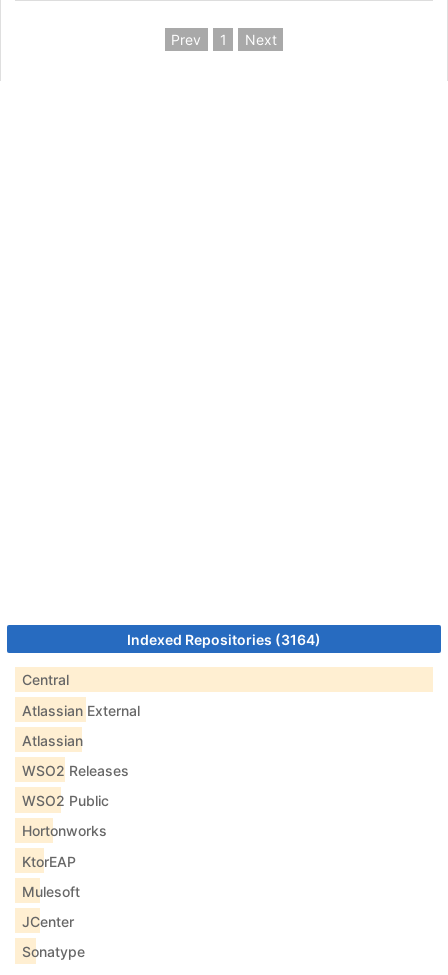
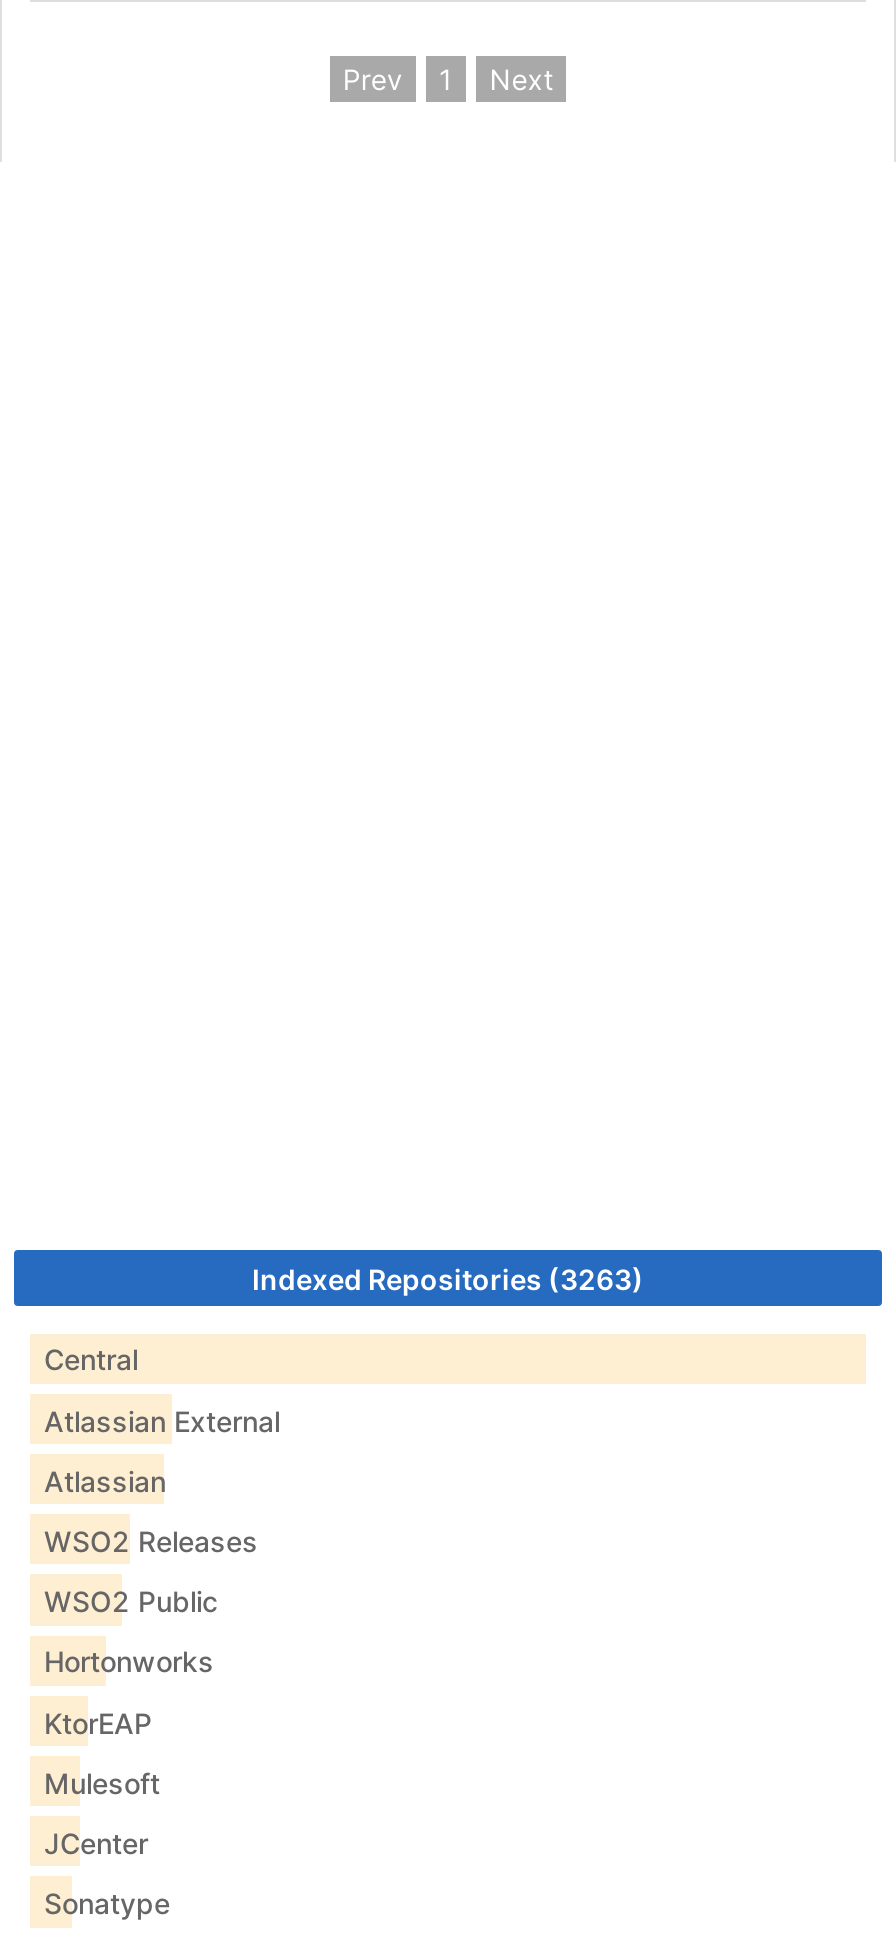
[127,631,321,648] Indexed Repositories (3164) -> [252,1262,644,1296] Indexed Repositories (3263)

